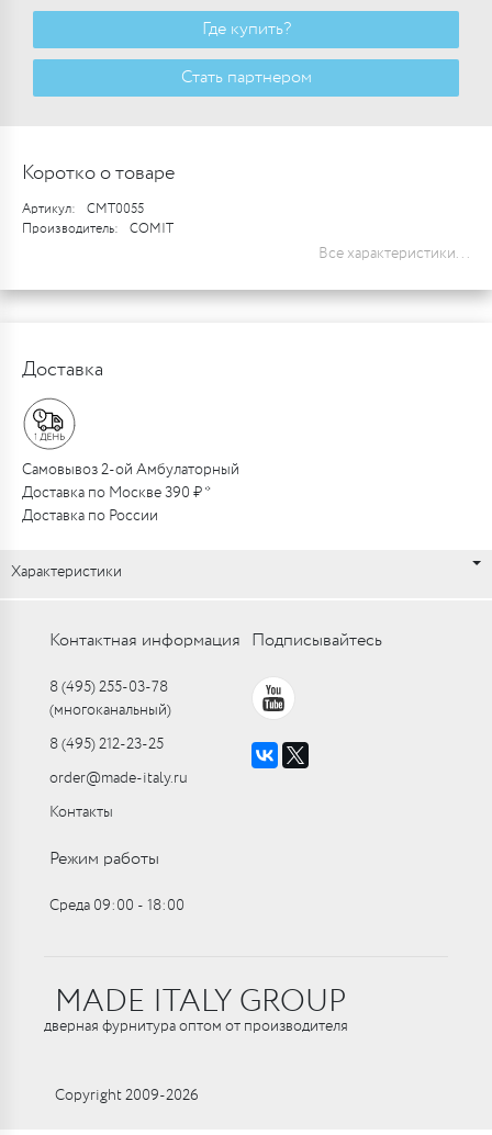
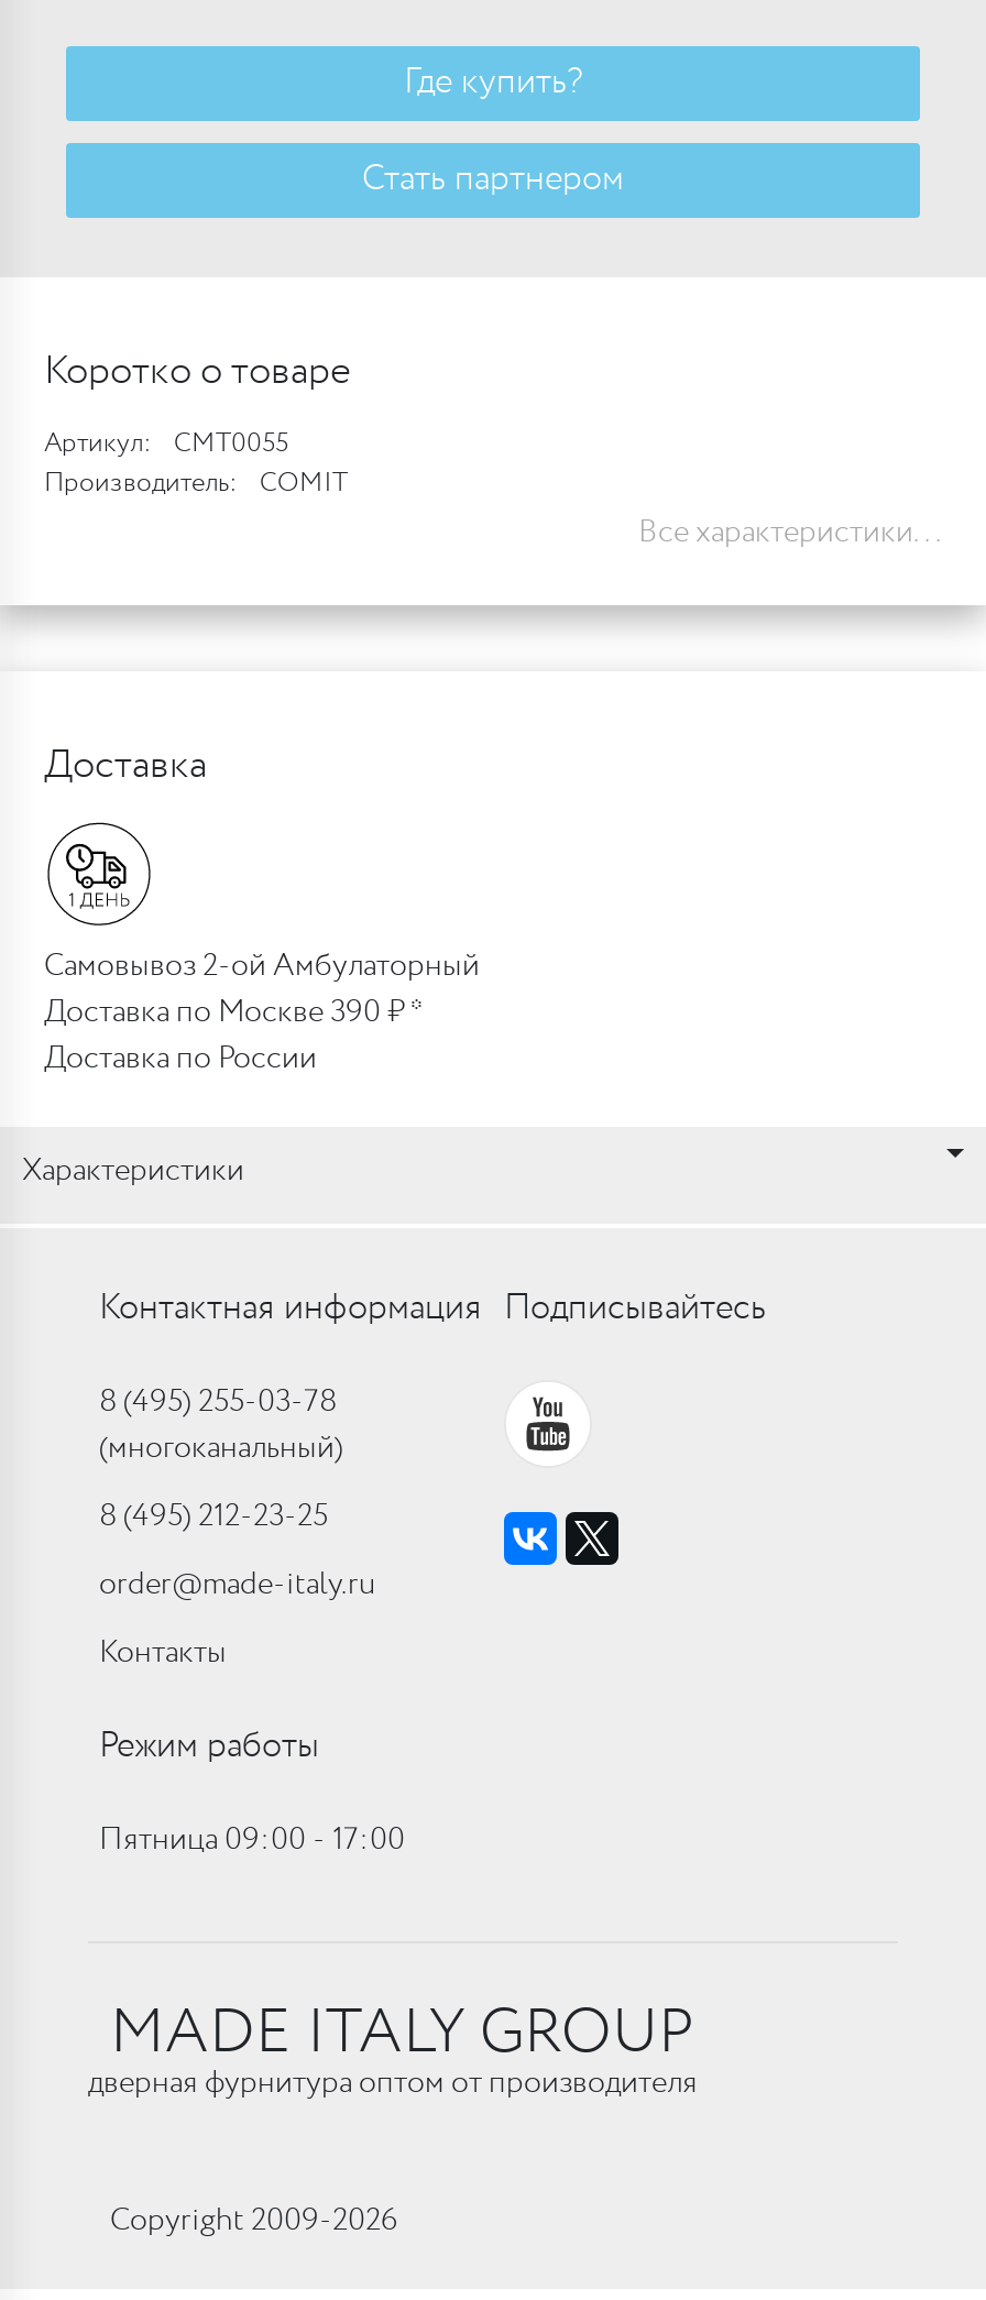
[49,895,185,917] Среда 09:00 ‑ 18:00 -> [99,1818,405,1862] Пятница 09:00 ‑ 17:00

